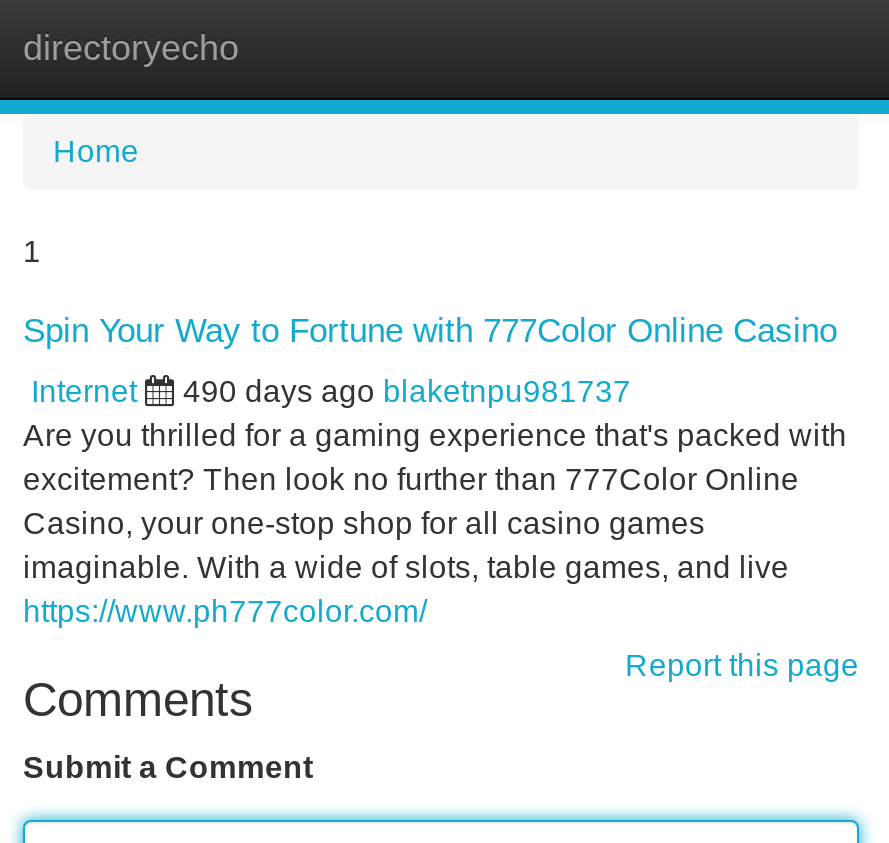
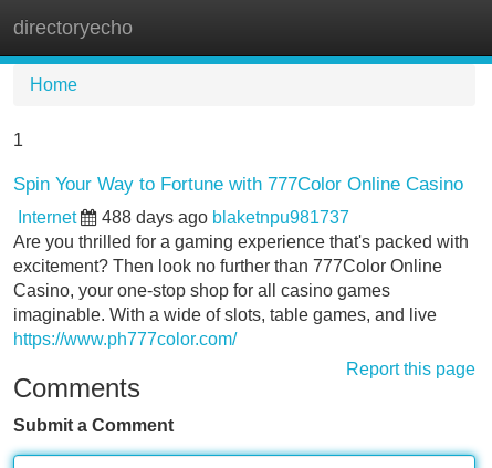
[183,374,631,408] 490 days ago blaketnpu981737 -> [102,208,349,227] 488 days ago blaketnpu981737

